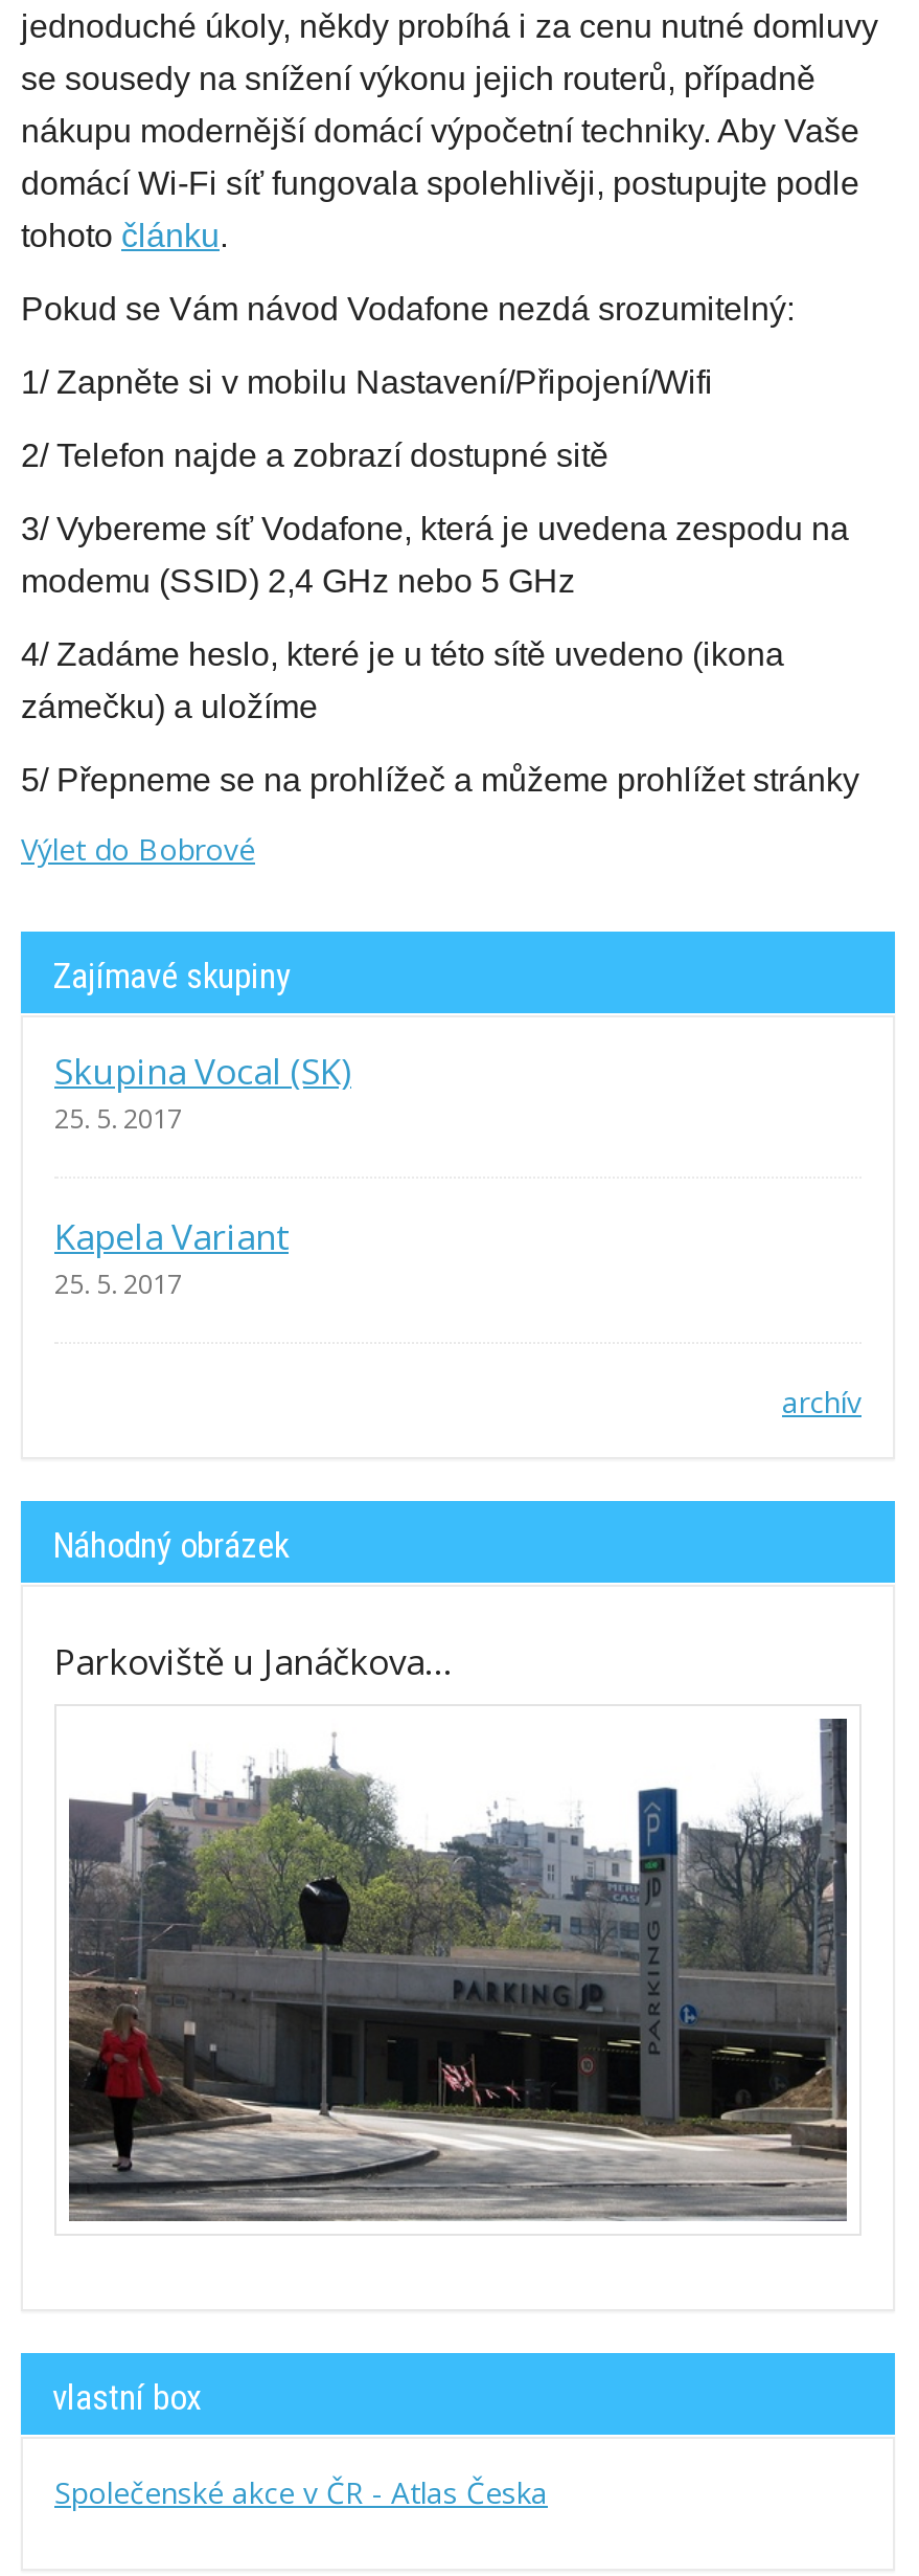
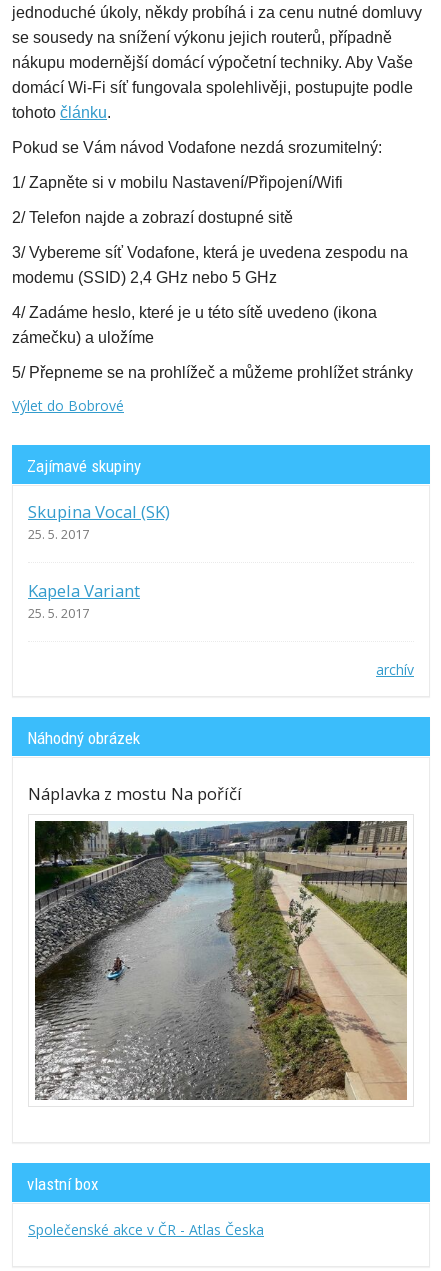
[54,1637,454,1685] Parkoviště u Janáčkova… -> [28,782,242,805] Náplavka z mostu Na poříčí
[69,1717,849,2221] [image] -> [34,820,408,1101] [image]

